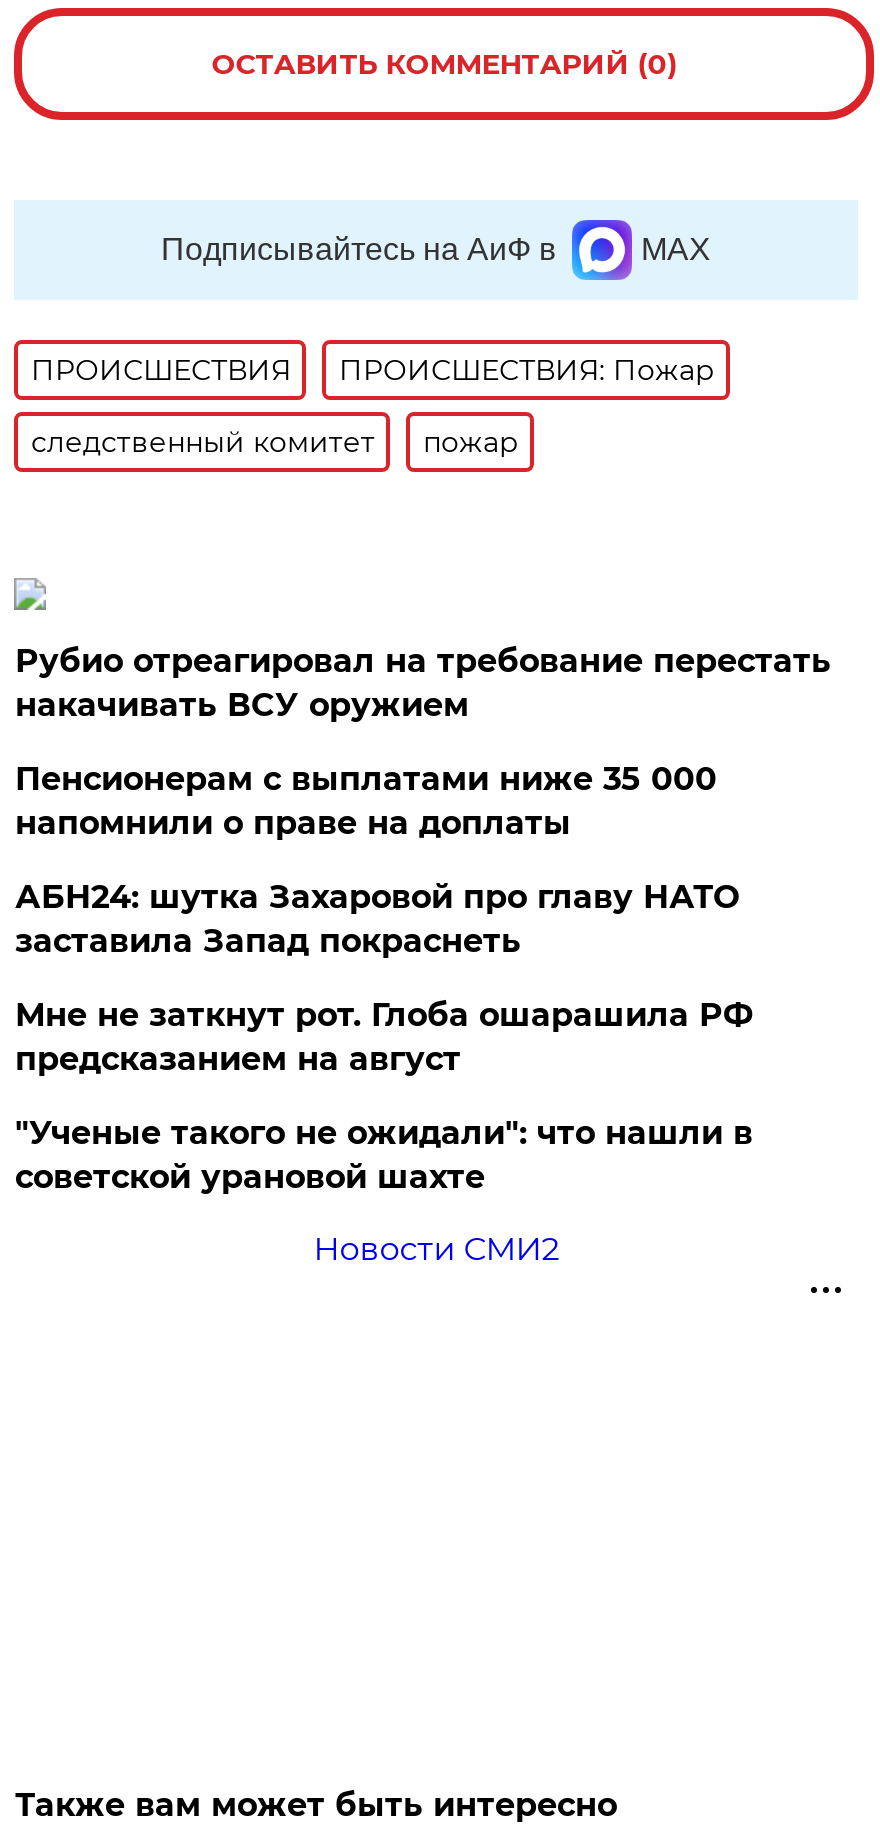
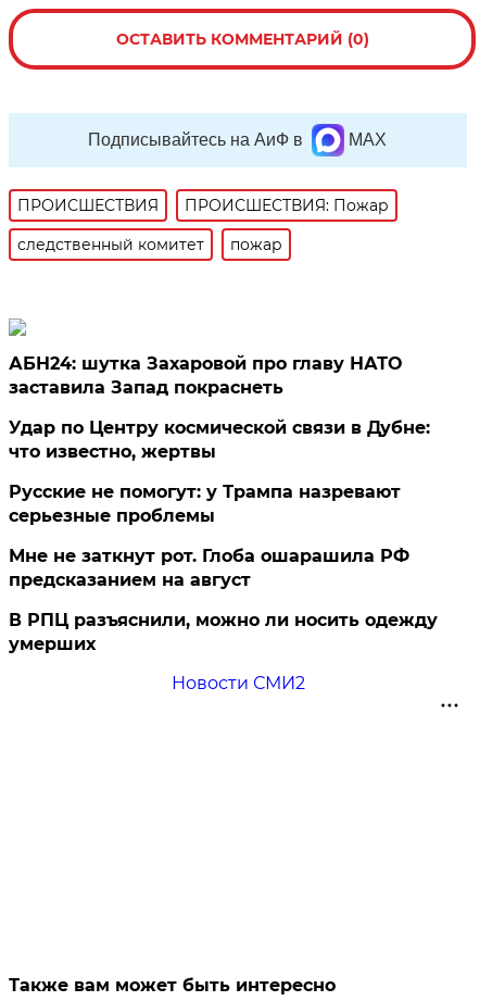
[15,642,831,842] Рубио отреагировал на требование перестать | накачивать ВСУ оружием | Пенсионерам с выплатами ниже 35 000 | напомнили о праве на доплаты -> none
moved [15,878,739,960] -> [9,353,402,398]: АБН24: шутка Захаровой про главу НАТО | заставила Запад покраснеть
none -> [9,417,430,526] Удар по Центру космической связи в Дубне: | что известно, жертвы | Русские не помогут: у Трампа назревают | серьезные проблемы
[15,1114,753,1196] "Ученые такого не ожидали": что нашли в | советской урановой шахте -> [9,610,438,654] В РПЦ разъяснили, можно ли носить одежду | умерших

